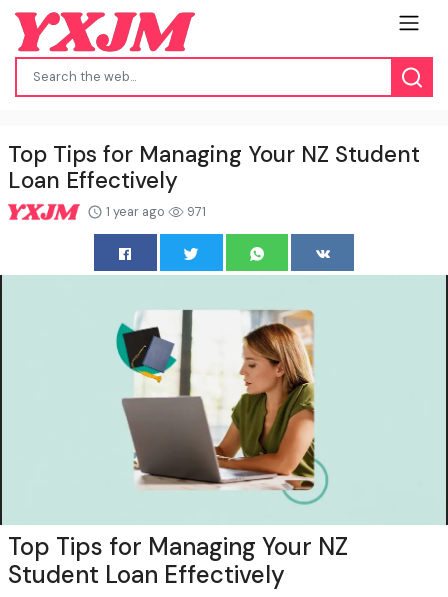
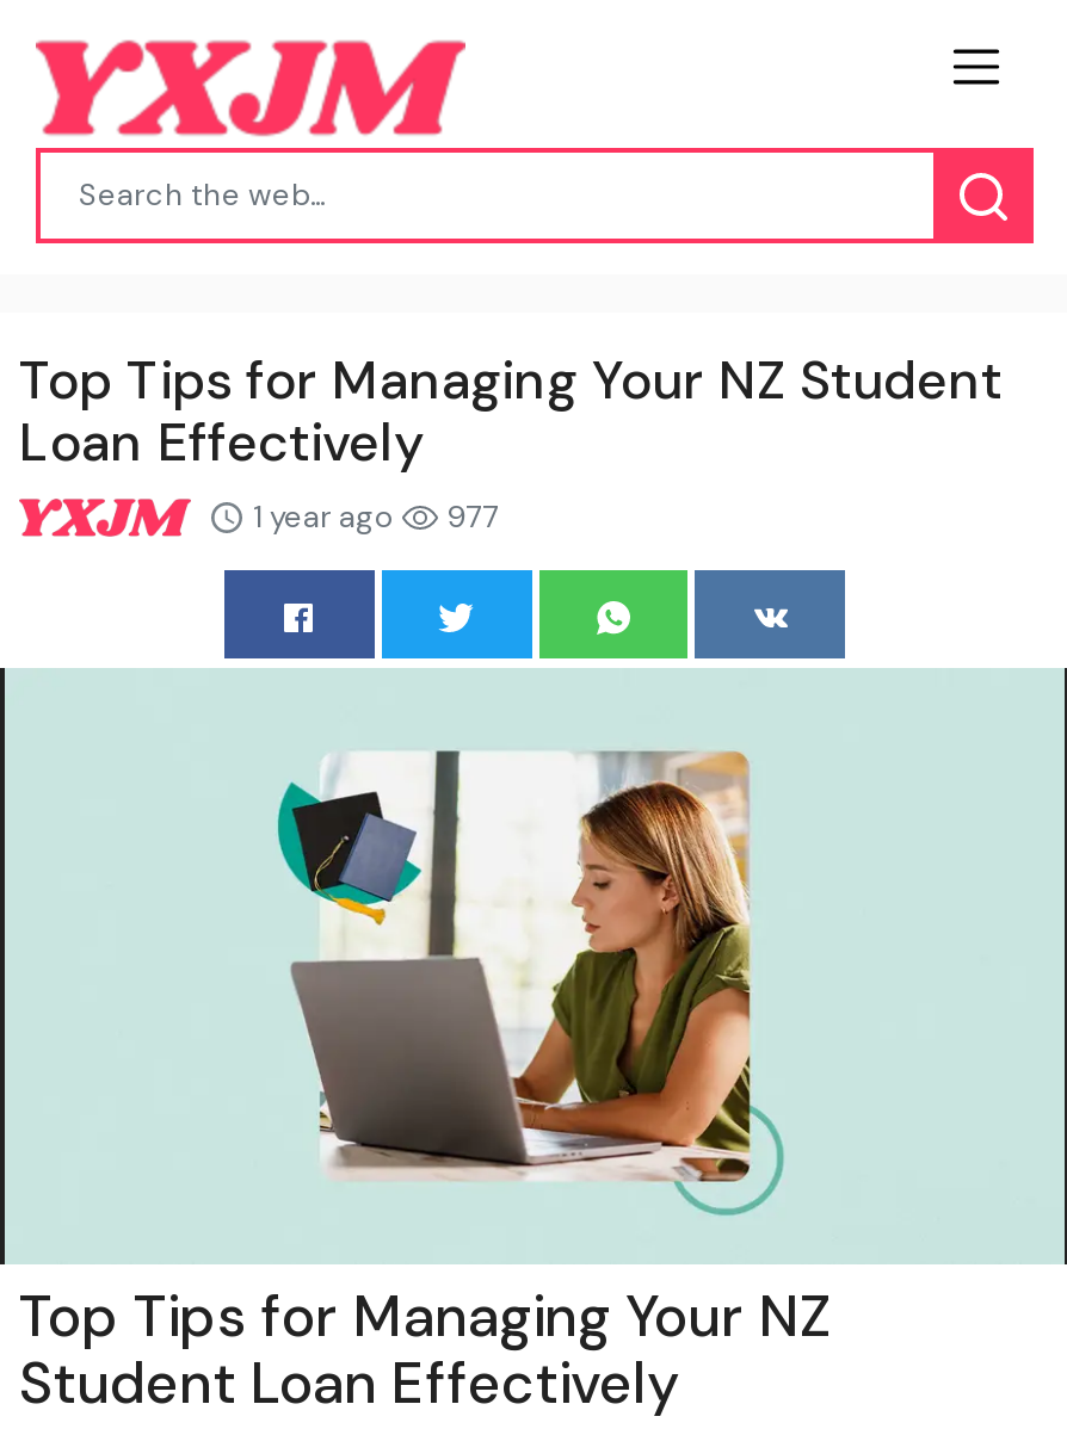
[103,203,206,220] 1 year ago 971 -> [246,495,499,536] 1 year ago 977

